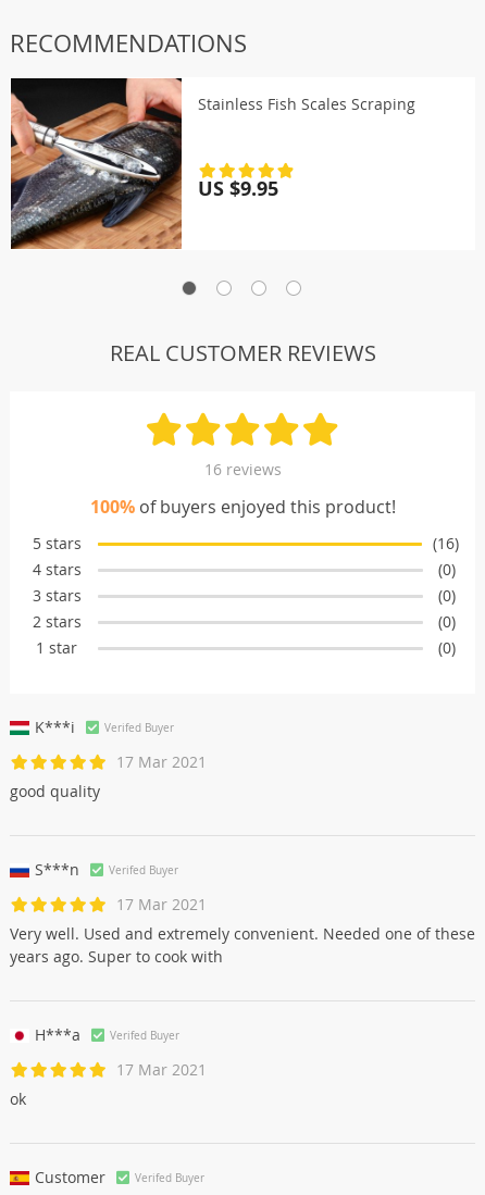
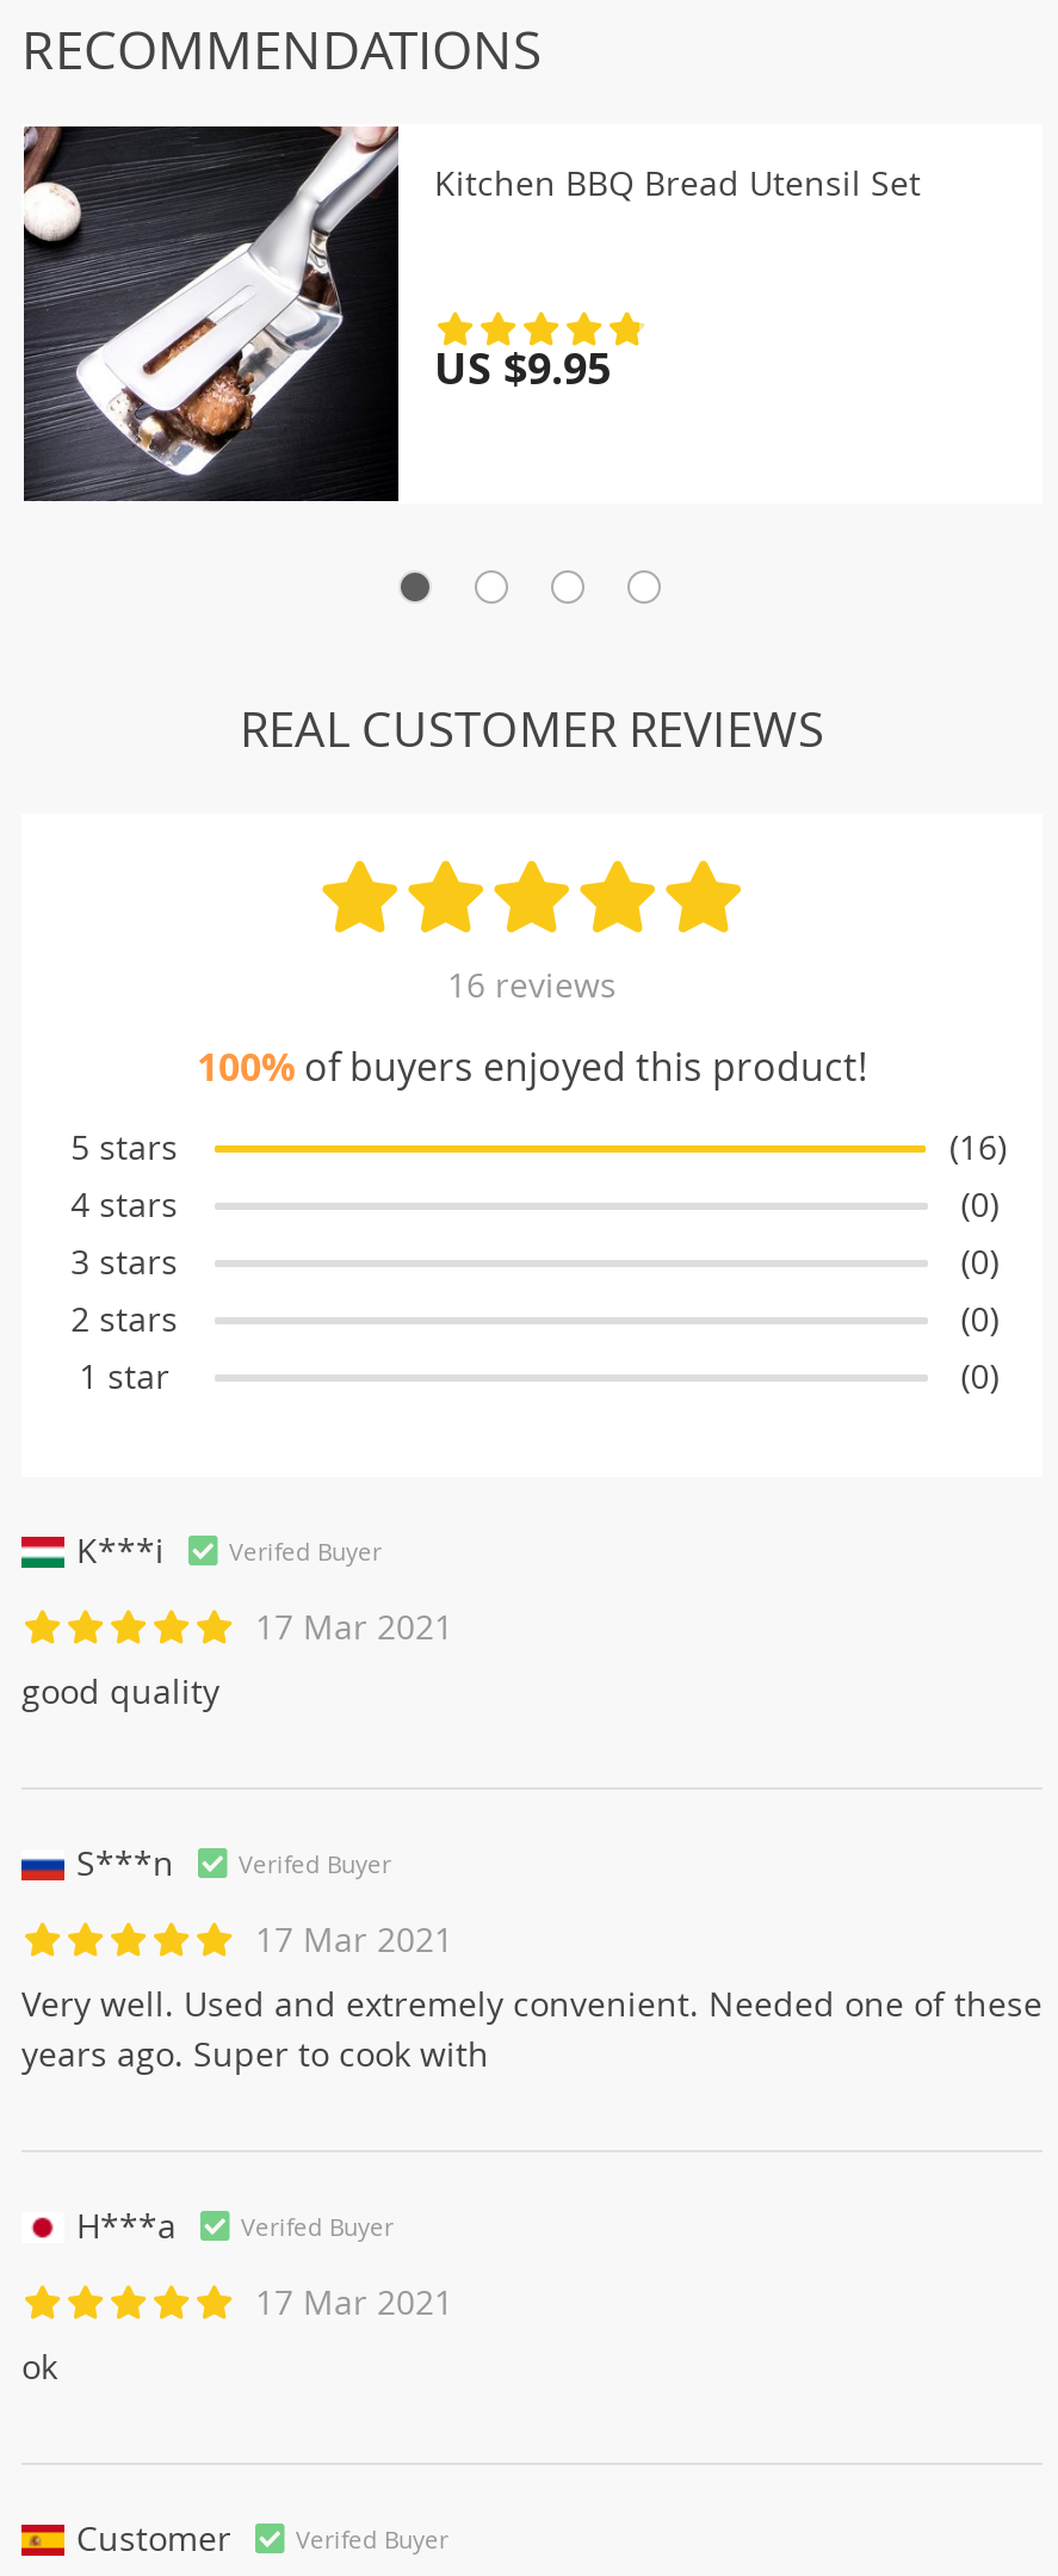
[10,77,415,250] [image] | Stainless Fish Scales Scraping -> [21,124,921,504] [image] | Kitchen BBQ Bread Utensil Set

